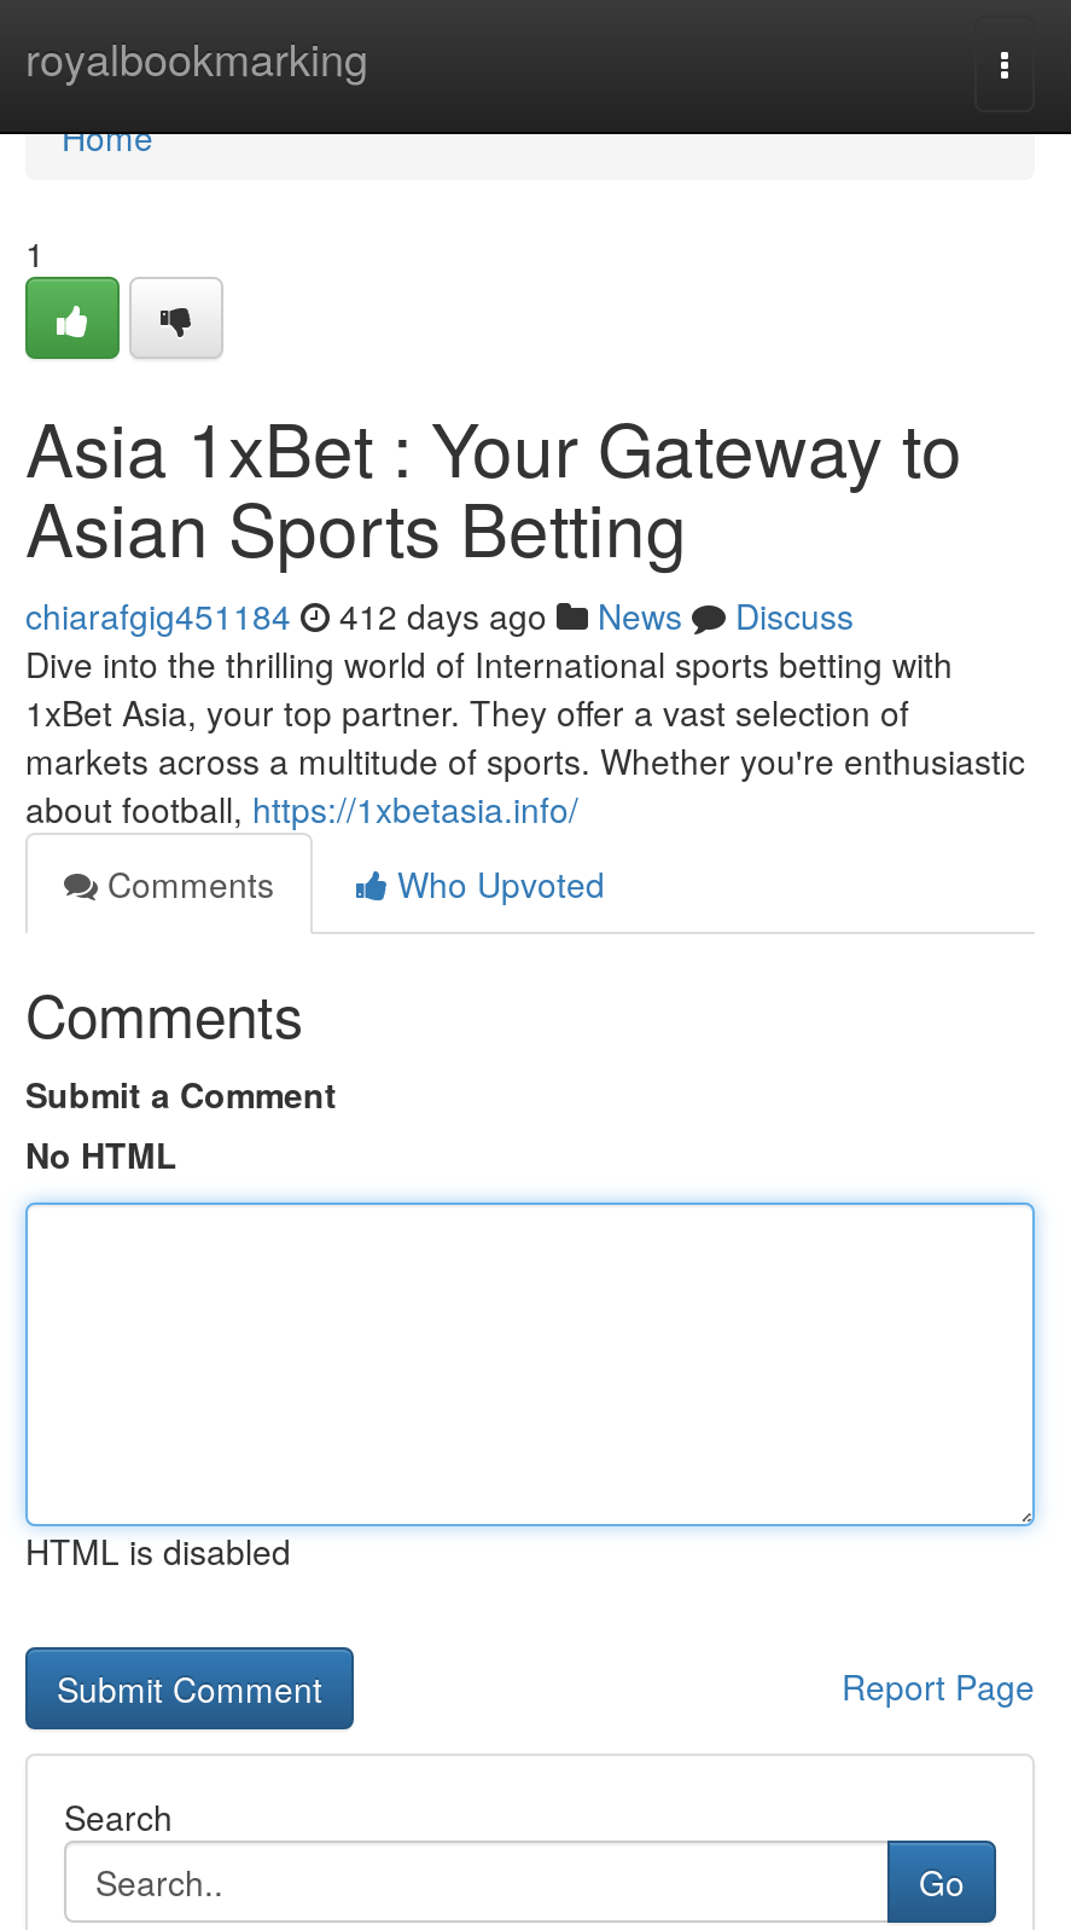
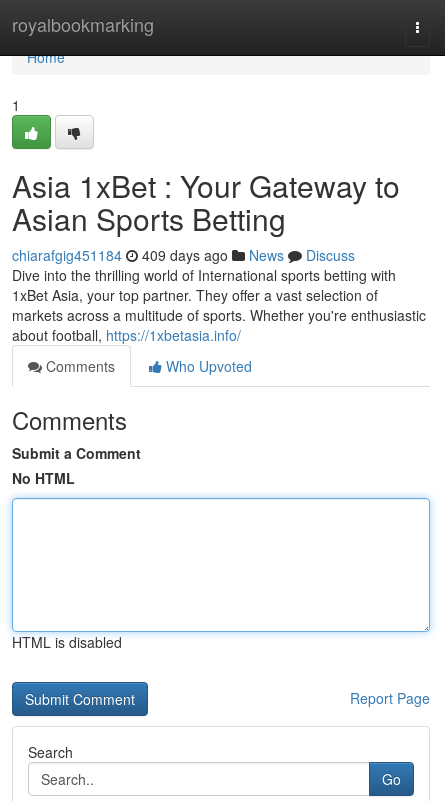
[25,591,854,639] chiarafgig451184 412 days ago News Discuss -> [12,245,355,265] chiarafgig451184 409 days ago News Discuss

